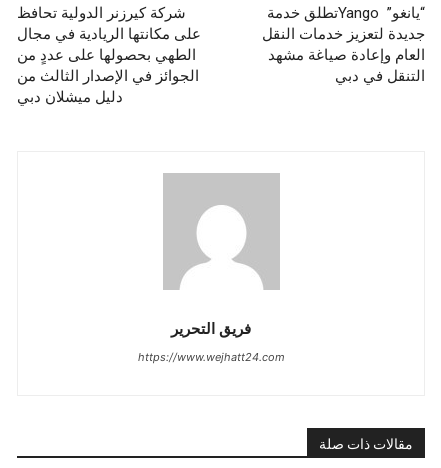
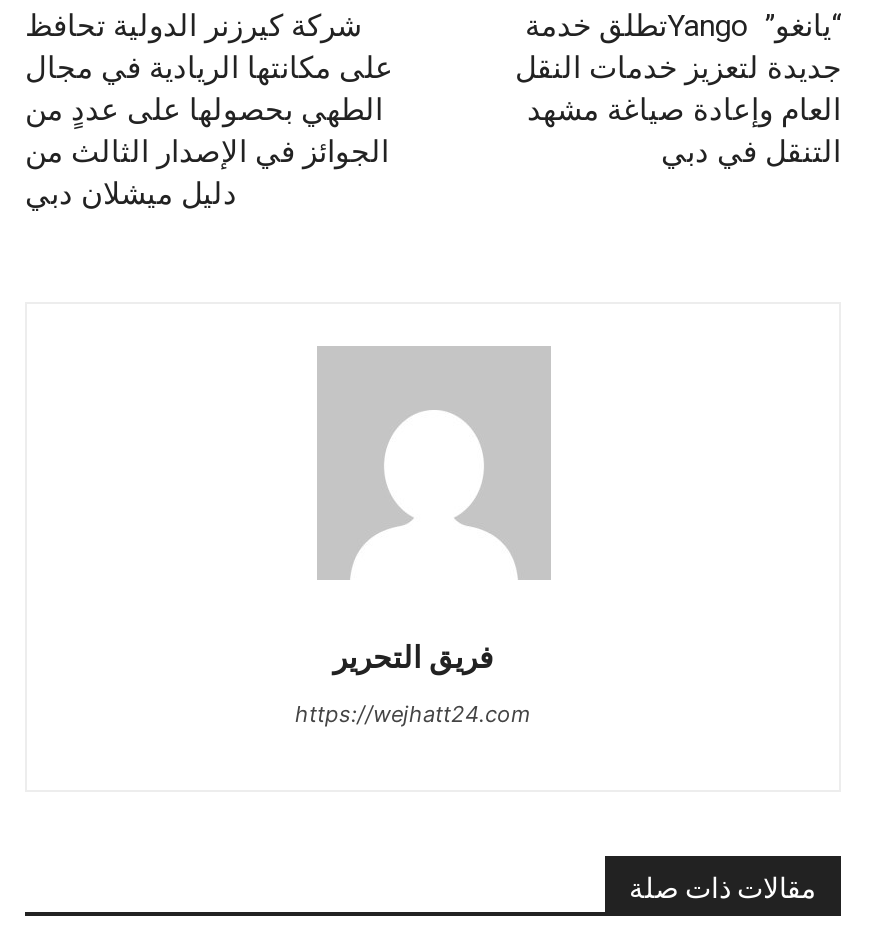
[137,350,284,364] https://www.wejhatt24.com -> [295,700,531,728] https://wejhatt24.com

